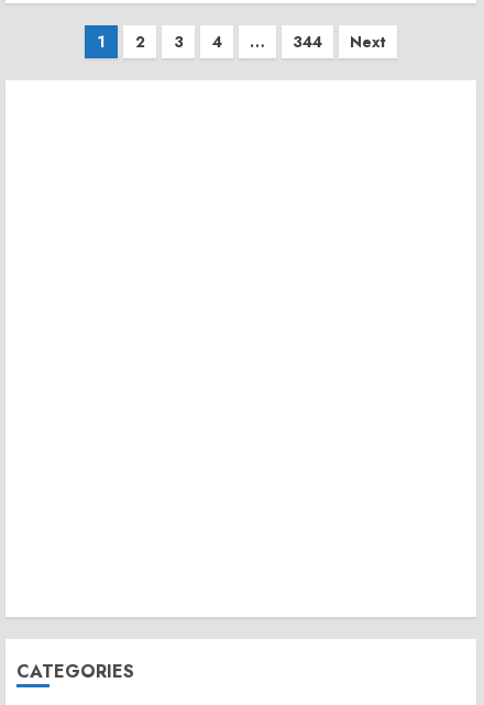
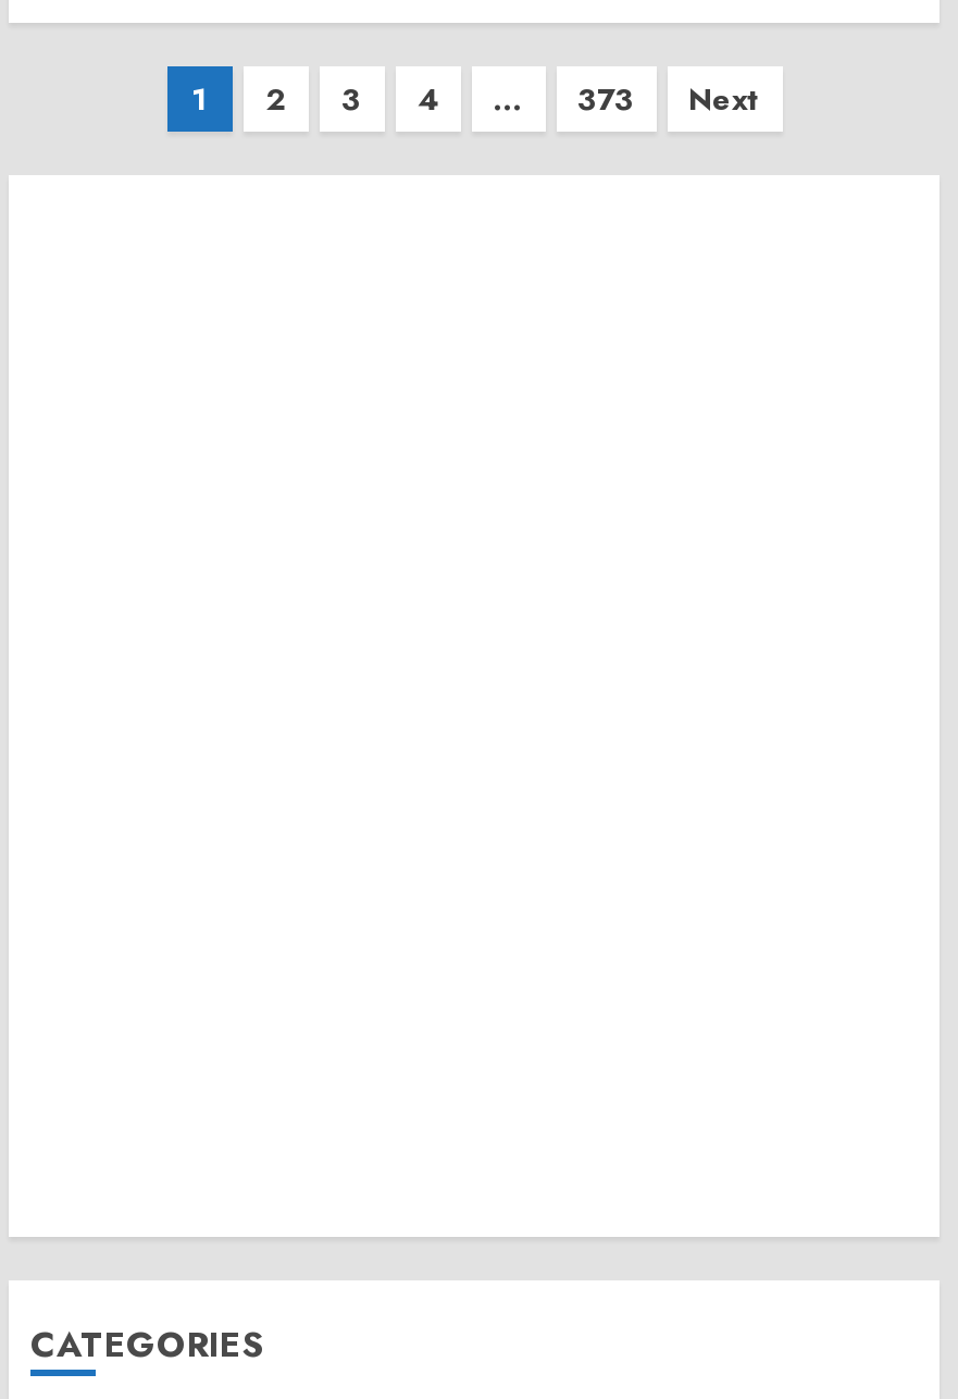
[293,31,322,53] 344 -> [577,77,634,121] 373

